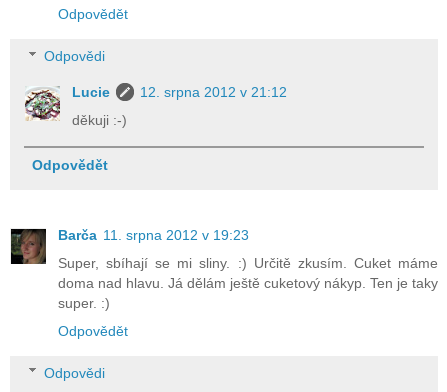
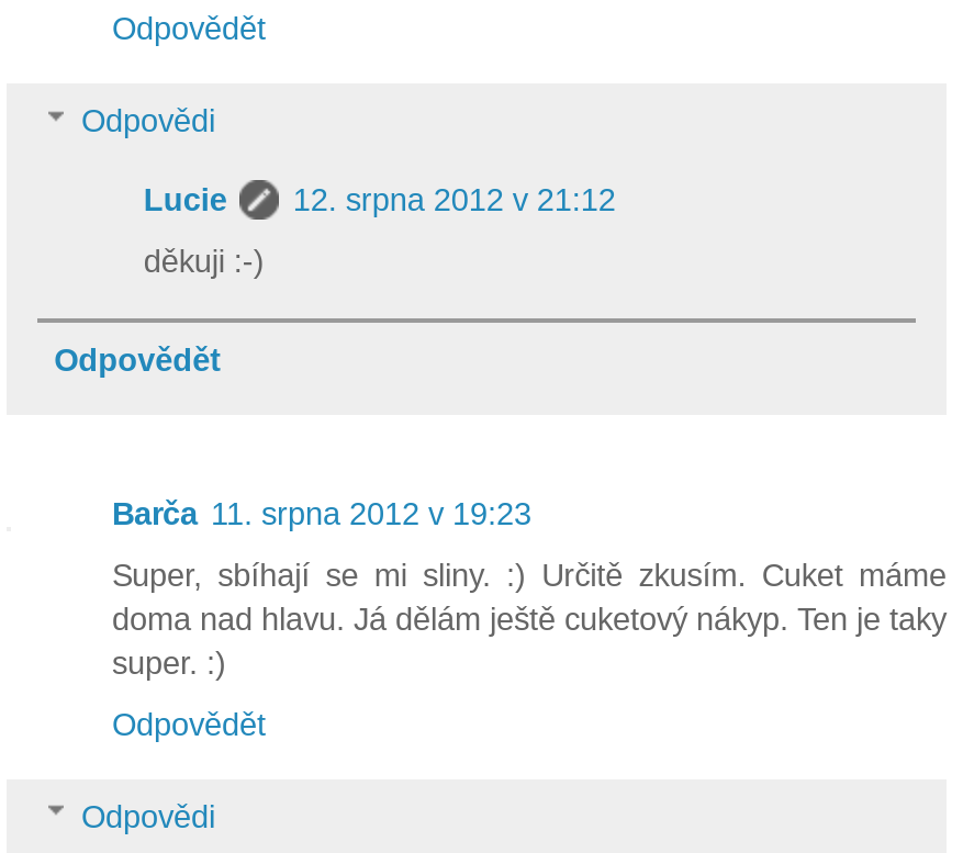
[24,86,61,121] [image] -> none
[10,228,47,265] [image] -> none

